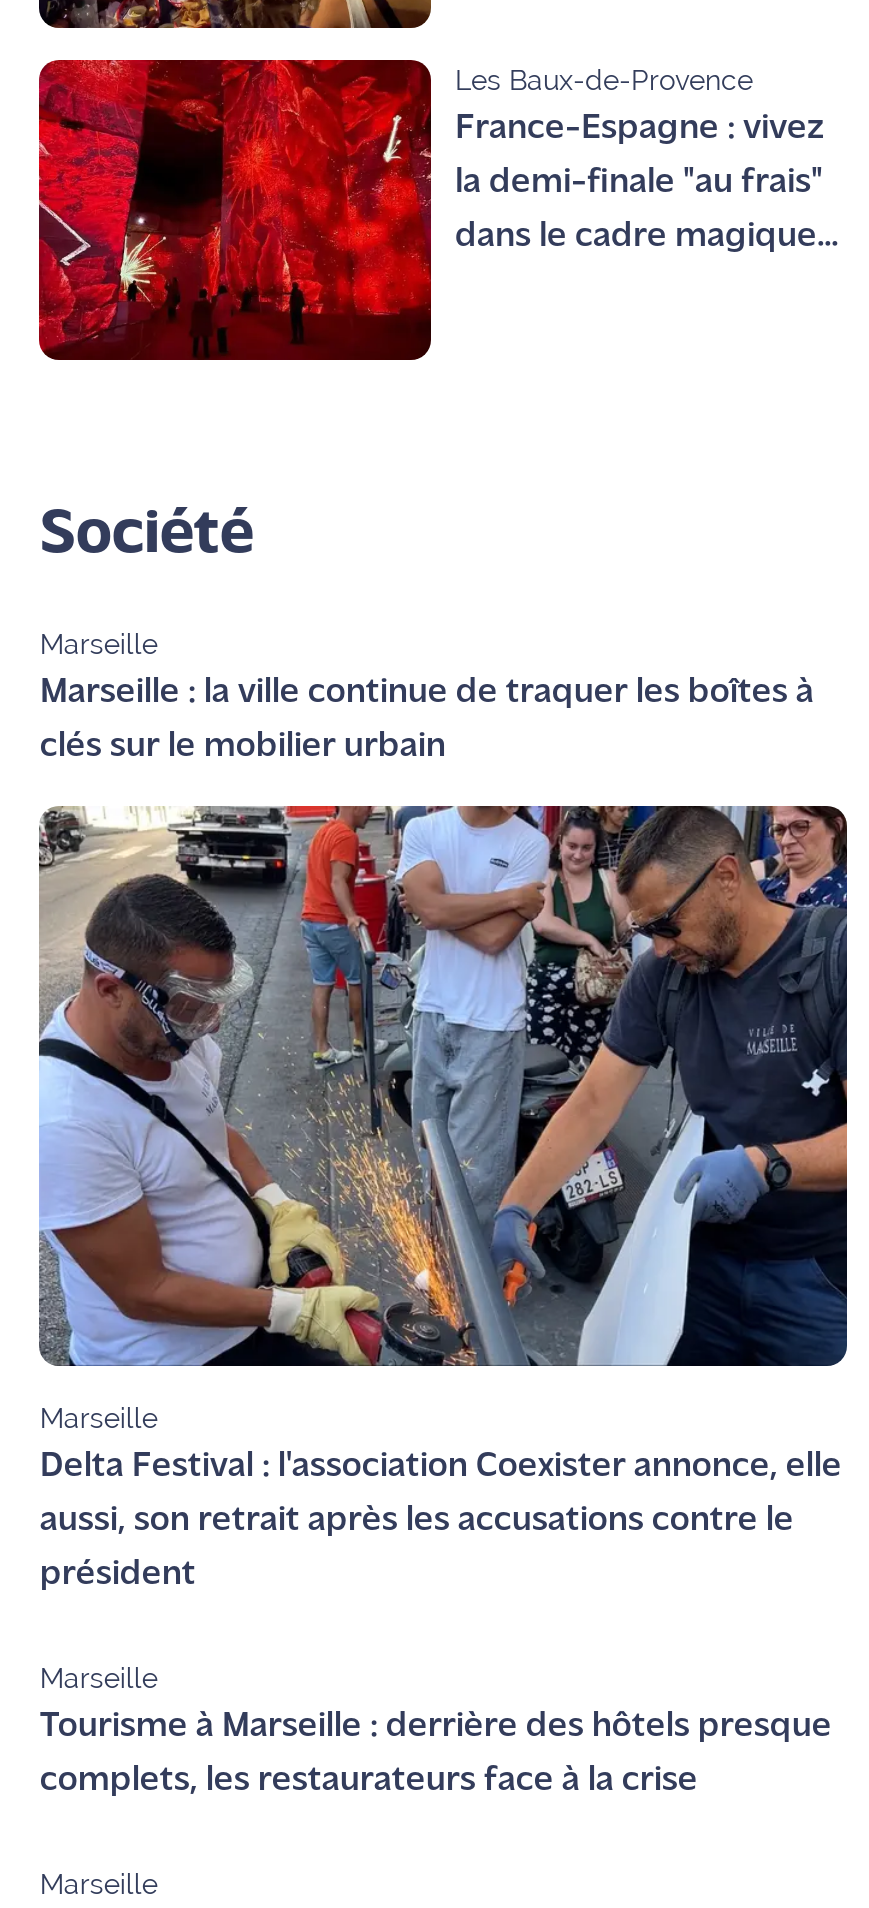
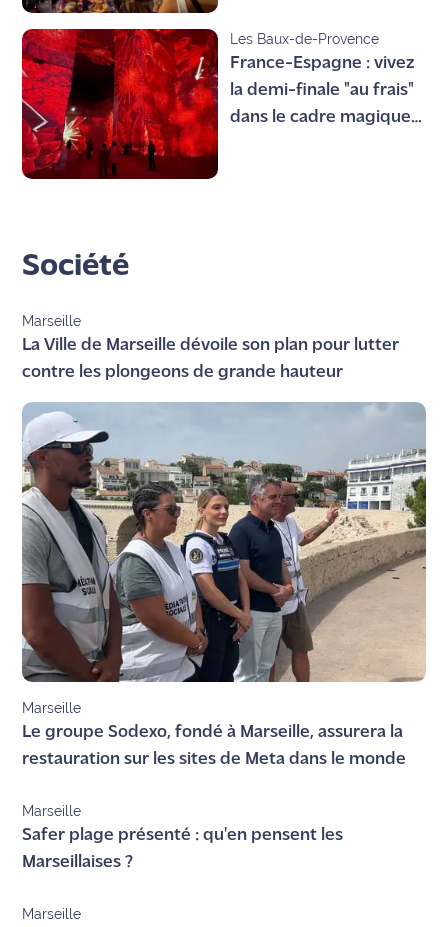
[40,673,814,765] Marseille : la ville continue de traquer les boîtes à | clés sur le mobilier urbain -> [22,336,399,382] La Ville de Marseille dévoile son plan pour lutter | contre les plongeons de grande hauteur
[39,804,849,1368] [image] -> [21,402,427,683] [image]
[40,1447,842,1593] Delta Festival : l'association Coexister annonce, elle | aussi, son retrait après les accusations contre le | président -> [22,723,406,769] Le groupe Sodexo, fondé à Marseille, assurera la | restauration sur les sites de Meta dans le monde
[40,1707,832,1799] Tourisme à Marseille : derrière des hôtels presque | complets, les restaurateurs face à la crise -> [22,826,343,872] Safer plage présenté : qu'en pensent les | Marseillaises ?

